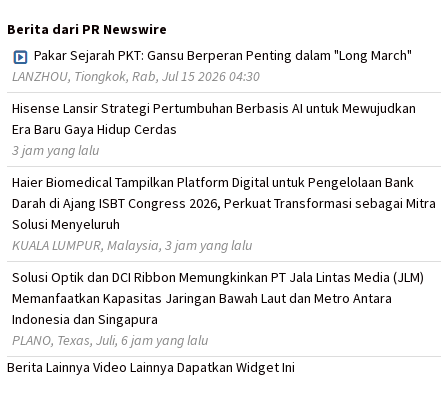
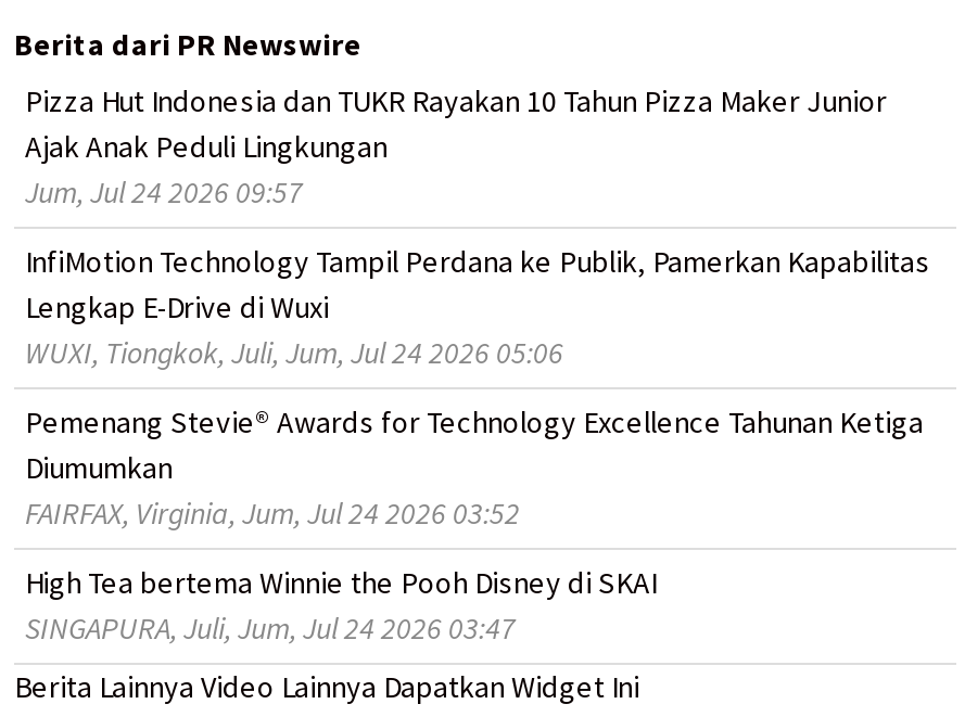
[12,46,412,85] Pakar Sejarah PKT: Gansu Berperan Penting dalam "Long March" | LANZHOU, Tiongkok, Rab, Jul 15 2026 04:30 -> [25,81,887,212] Pizza Hut Indonesia dan TUKR Rayakan 10 Tahun Pizza Maker Junior | Ajak Anak Peduli Lingkungan | Jum, Jul 24 2026 09:57
[12,99,416,159] Hisense Lansir Strategi Pertumbuhan Berbasis AI untuk Mewujudkan | Era Baru Gaya Hidup Cerdas | 3 jam yang lalu -> [25,242,930,372] InfiMotion Technology Tampil Perdana ke Publik, Pamerkan Kapabilitas | Lengkap E-Drive di Wuxi | WUXI, Tiongkok, Juli, Jum, Jul 24 2026 05:06
[12,173,436,254] Haier Biomedical Tampilkan Platform Digital untuk Pengelolaan Bank | Darah di Ajang ISBT Congress 2026, Perkuat Transformasi sebagai Mitra | Solusi Menyeluruh | KUALA LUMPUR, Malaysia, 3 jam yang lalu -> [25,402,924,533] Pemenang Stevie® Awards for Technology Excellence Tahunan Ketiga | Diumumkan | FAIRFAX, Virginia, Jum, Jul 24 2026 03:52
[12,268,424,349] Solusi Optik dan DCI Ribbon Memungkinkan PT Jala Lintas Media (JLM) | Memanfaatkan Kapasitas Jaringan Bawah Laut dan Metro Antara | Indonesia dan Singapura | PLANO, Texas, Juli, 6 jam yang lalu -> [25,563,657,648] High Tea bertema Winnie the Pooh Disney di SKAI | SINGAPURA, Juli, Jum, Jul 24 2026 03:47

